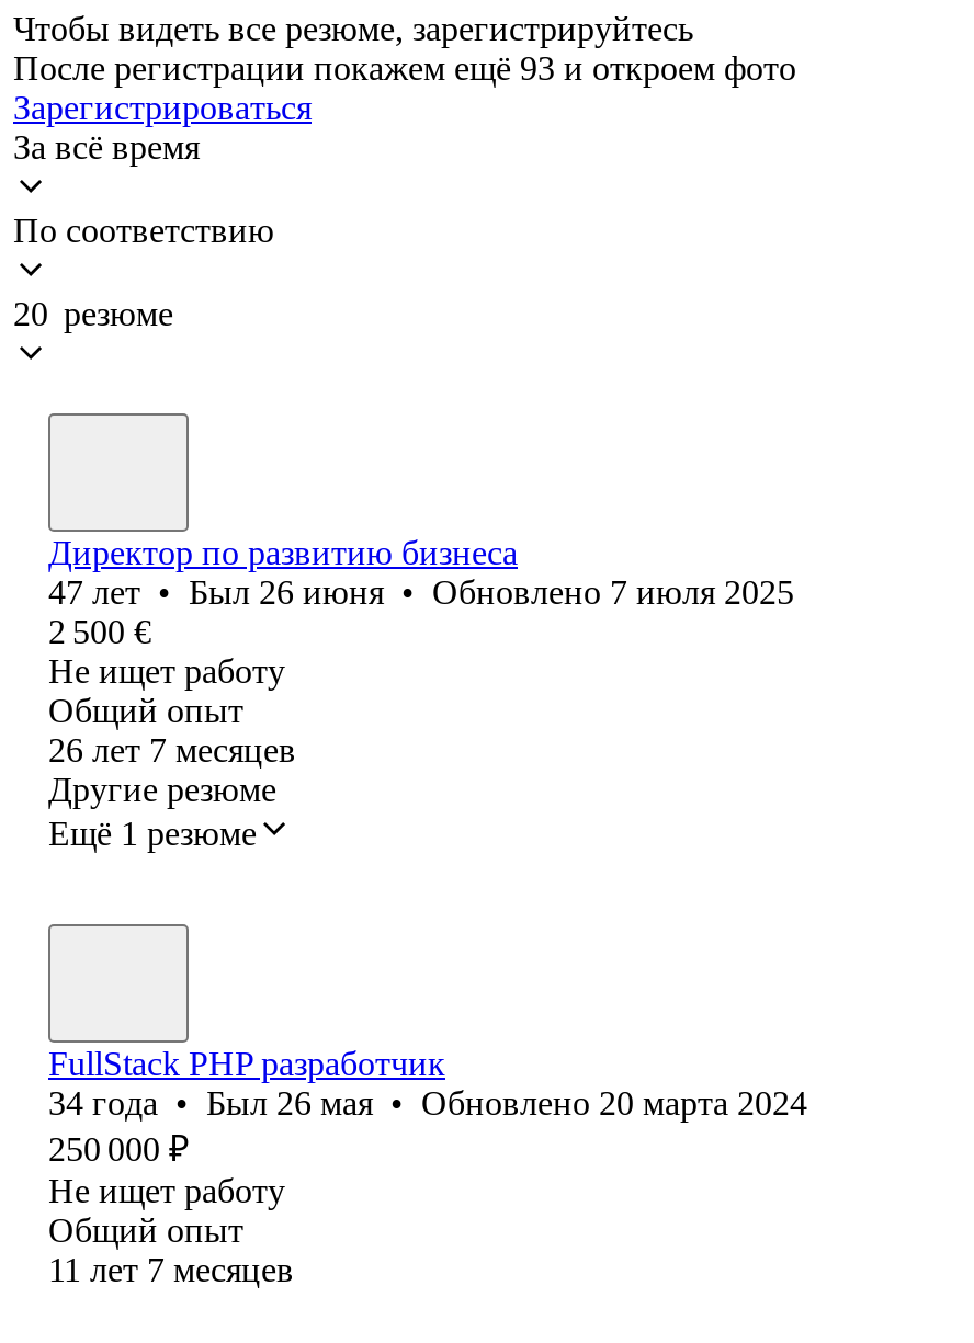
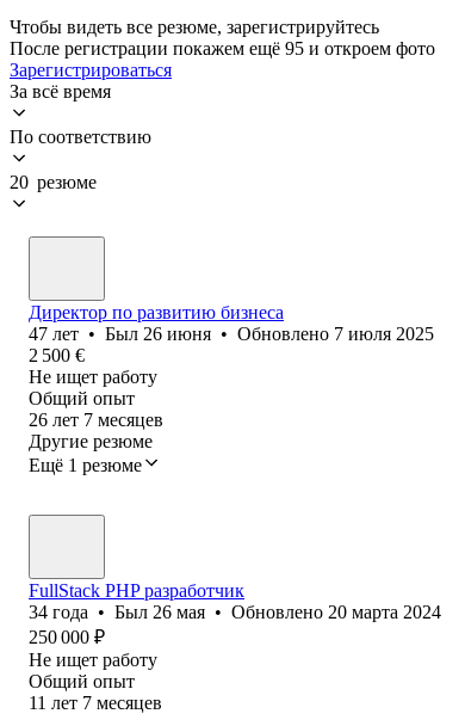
[13,49,796,86] После регистрации покажем ещё 93 и откроем фото -> [10,38,435,58] После регистрации покажем ещё 95 и откроем фото

